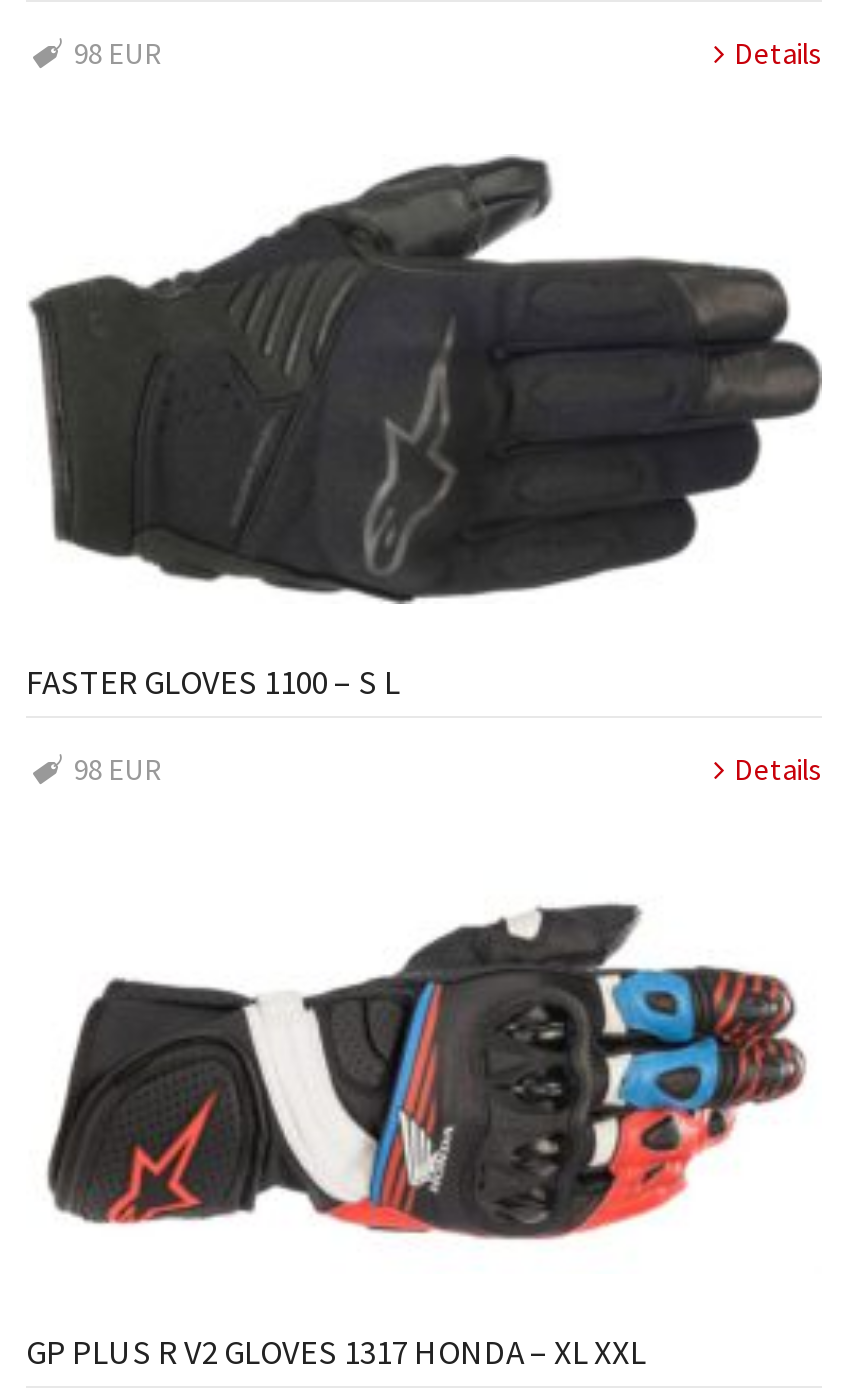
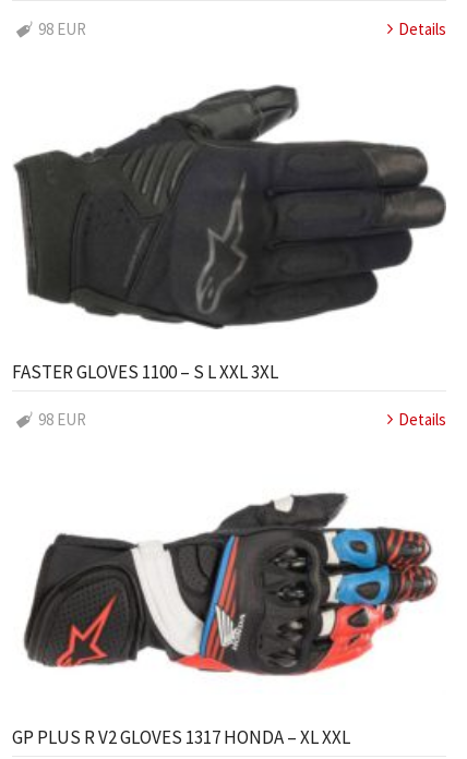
[26,660,400,704] FASTER GLOVES 1100 – S L -> [12,360,278,384] FASTER GLOVES 1100 – S L XXL 3XL

